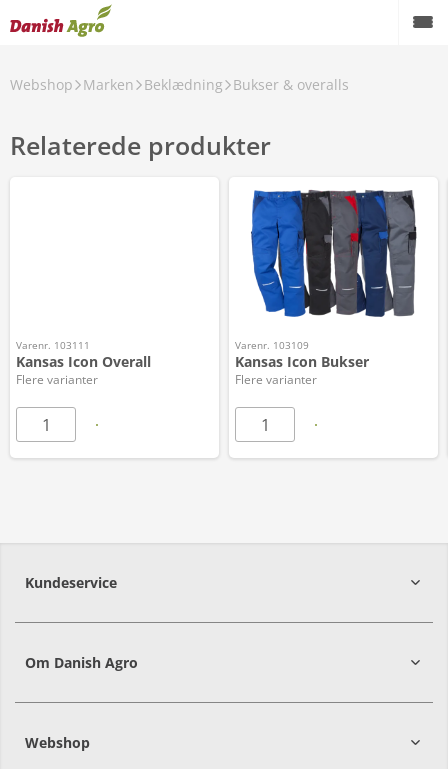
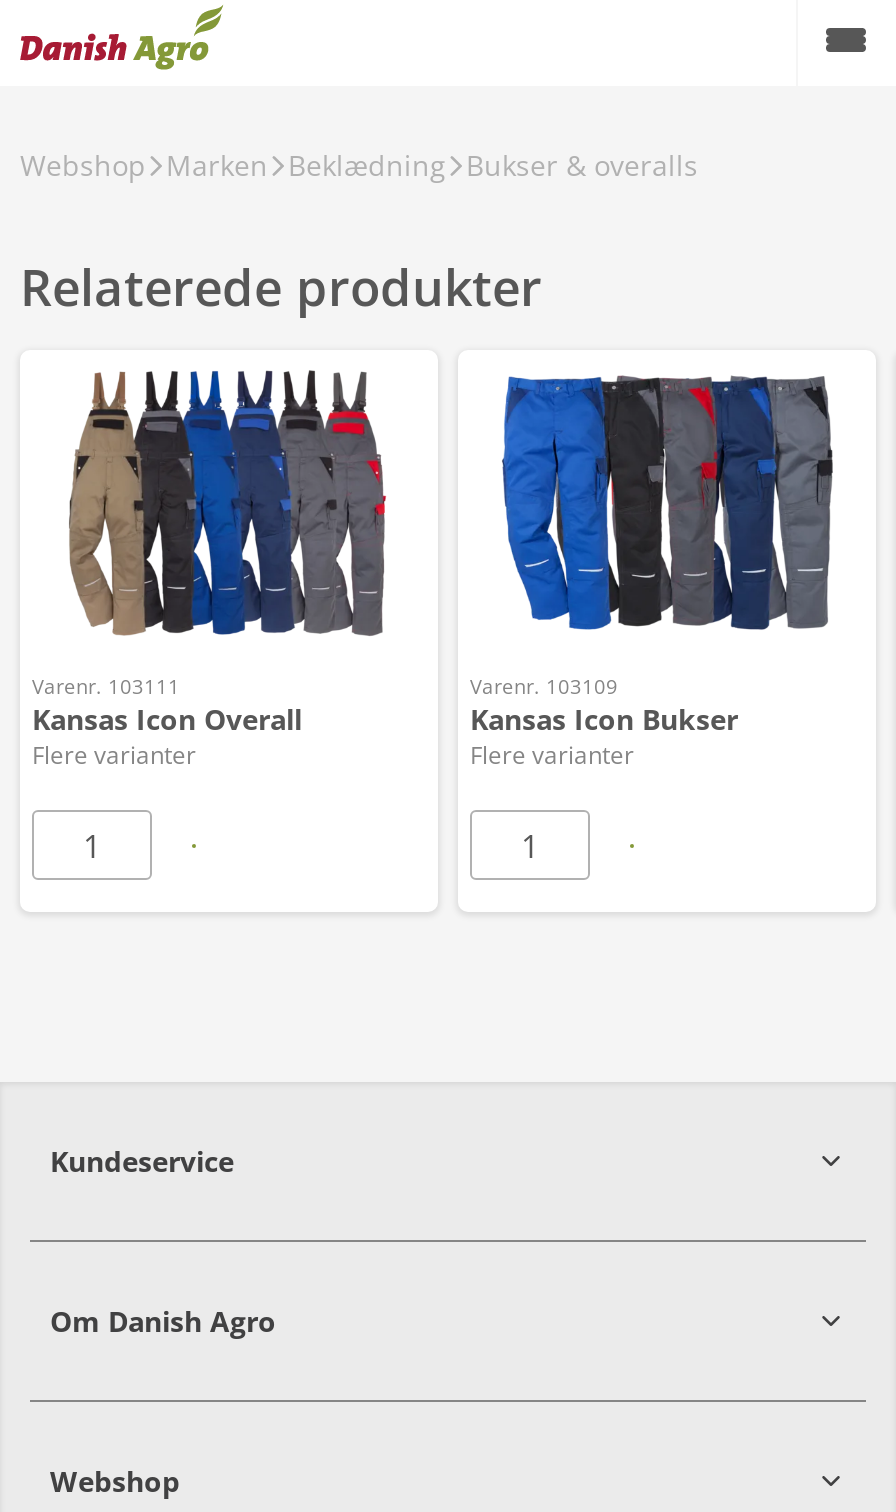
none -> [68,368,388,638] [image]

